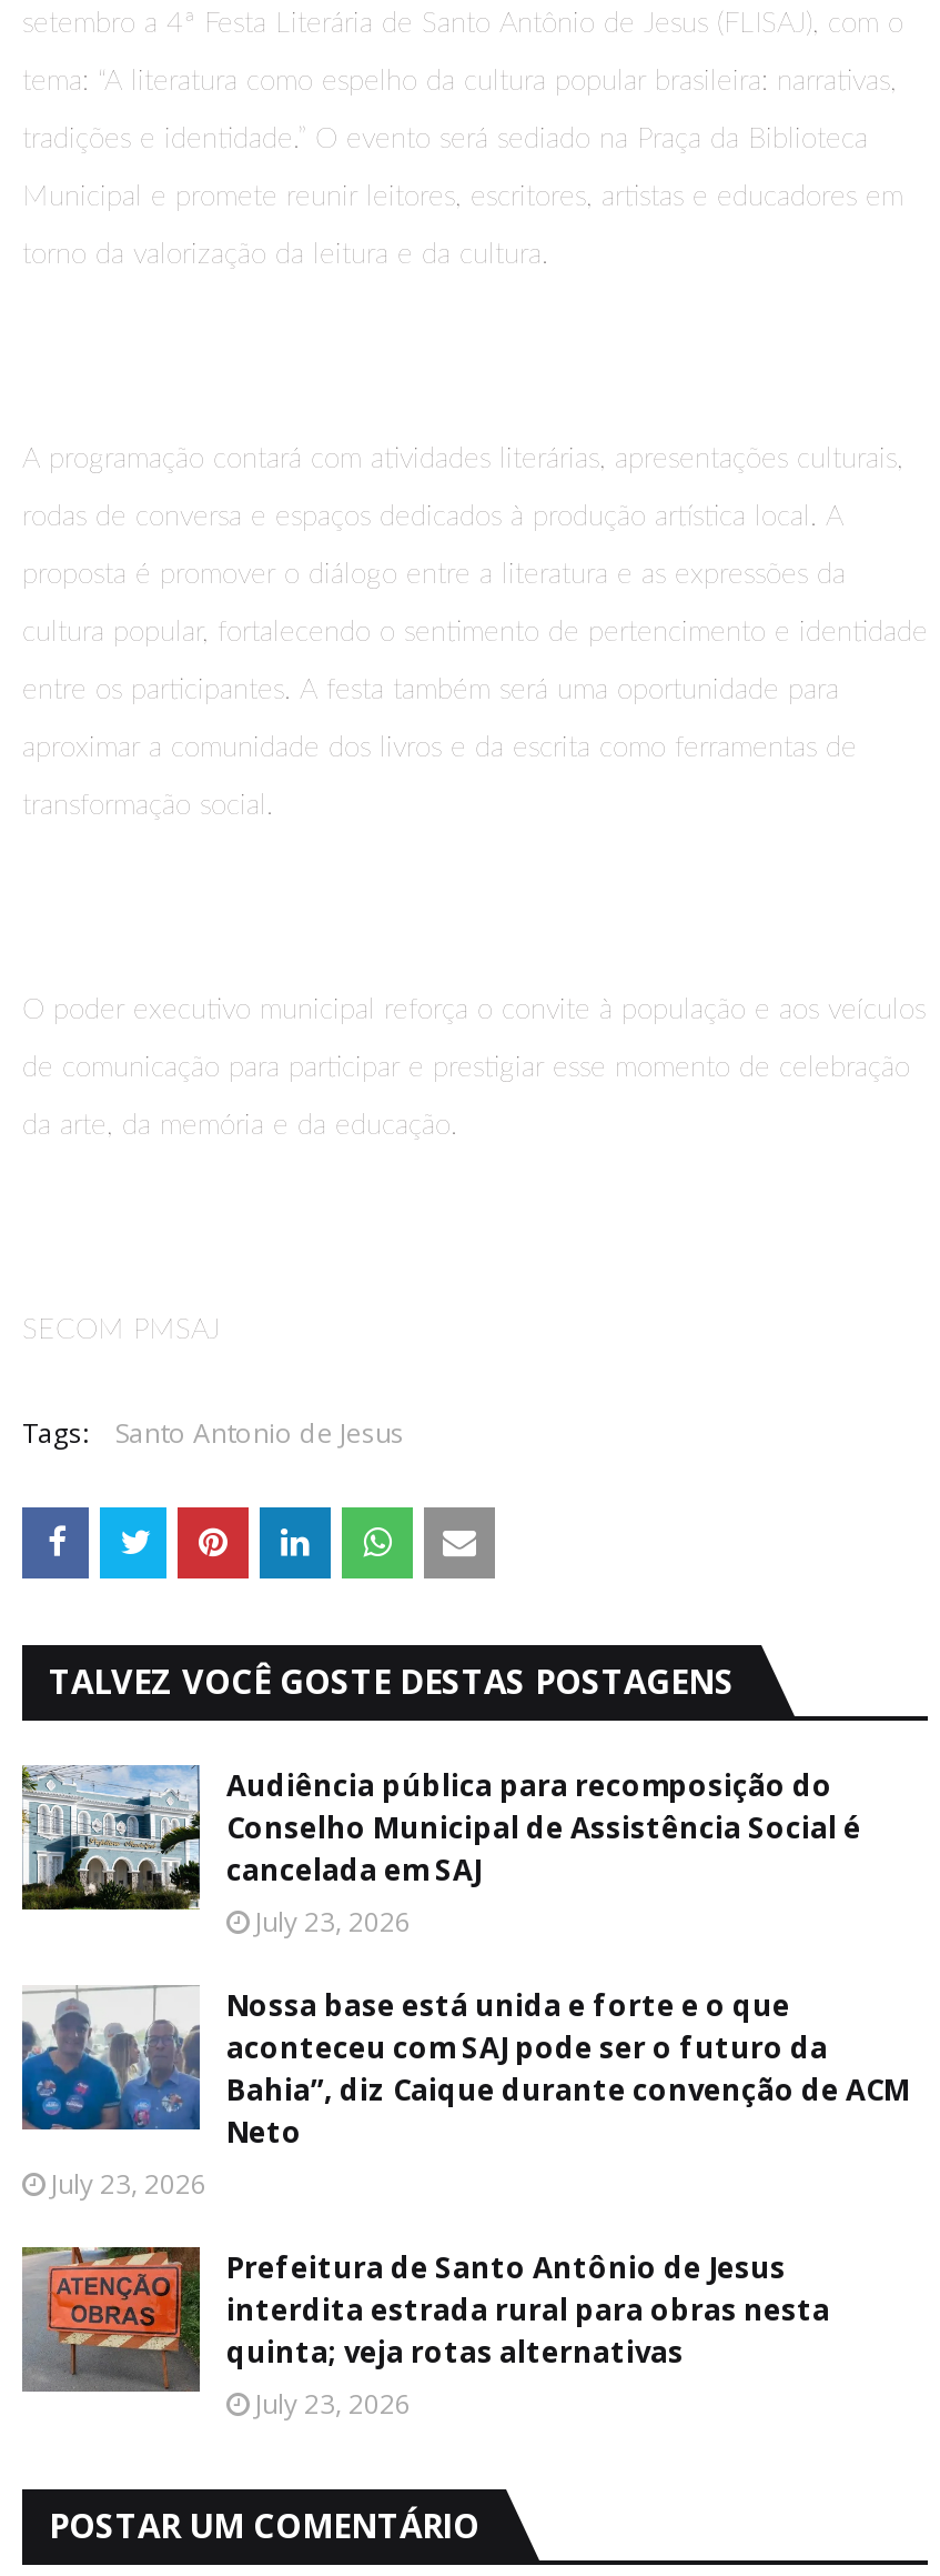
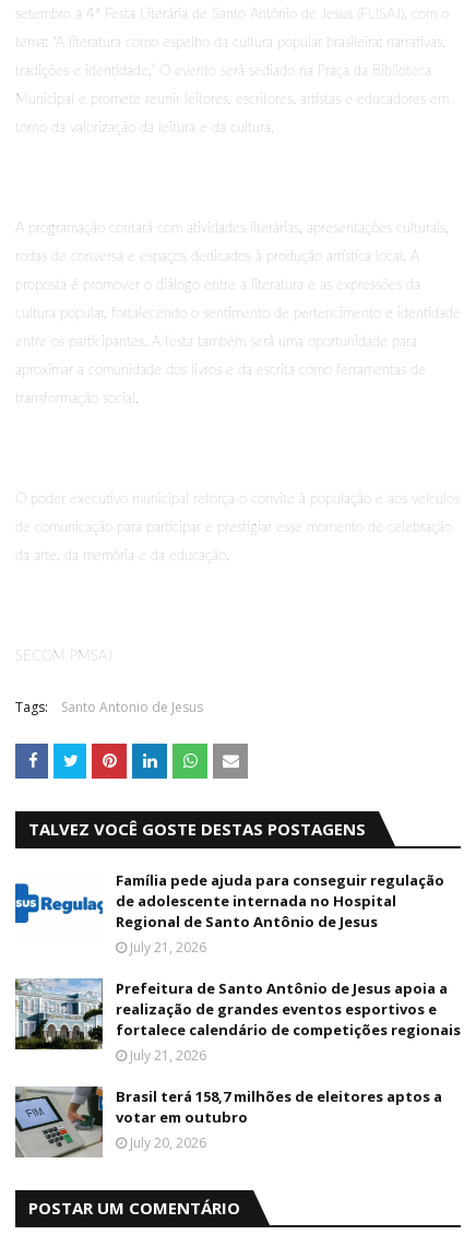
[20,1763,861,1941] [image] | Audiência pública para recomposição do | Conselho Municipal de Assistência Social é | cancelada em SAJ | July 23, 2026 -> [14,870,444,957] [image] | Família pede ajuda para conseguir regulação | de adolescente internada no Hospital | Regional de Santo Antônio de Jesus | July 21, 2026
[20,1985,910,2203] [image] | Nossa base está unida e forte e o que | aconteceu com SAJ pode ser o futuro da | Bahia”, diz Caique durante convenção de ACM | Neto | July 23, 2026 -> [14,978,461,1065] [image] | Prefeitura de Santo Antônio de Jesus apoia a | realização de grandes eventos esportivos e | fortalece calendário de competições regionais | July 21, 2026
[20,2245,830,2423] [image] | Prefeitura de Santo Antônio de Jesus | interdita estrada rural para obras nesta | quinta; veja rotas alternativas | July 23, 2026 -> [15,1086,442,1159] [image] | Brasil terá 158,7 milhões de eleitores aptos a | votar em outubro | July 20, 2026

